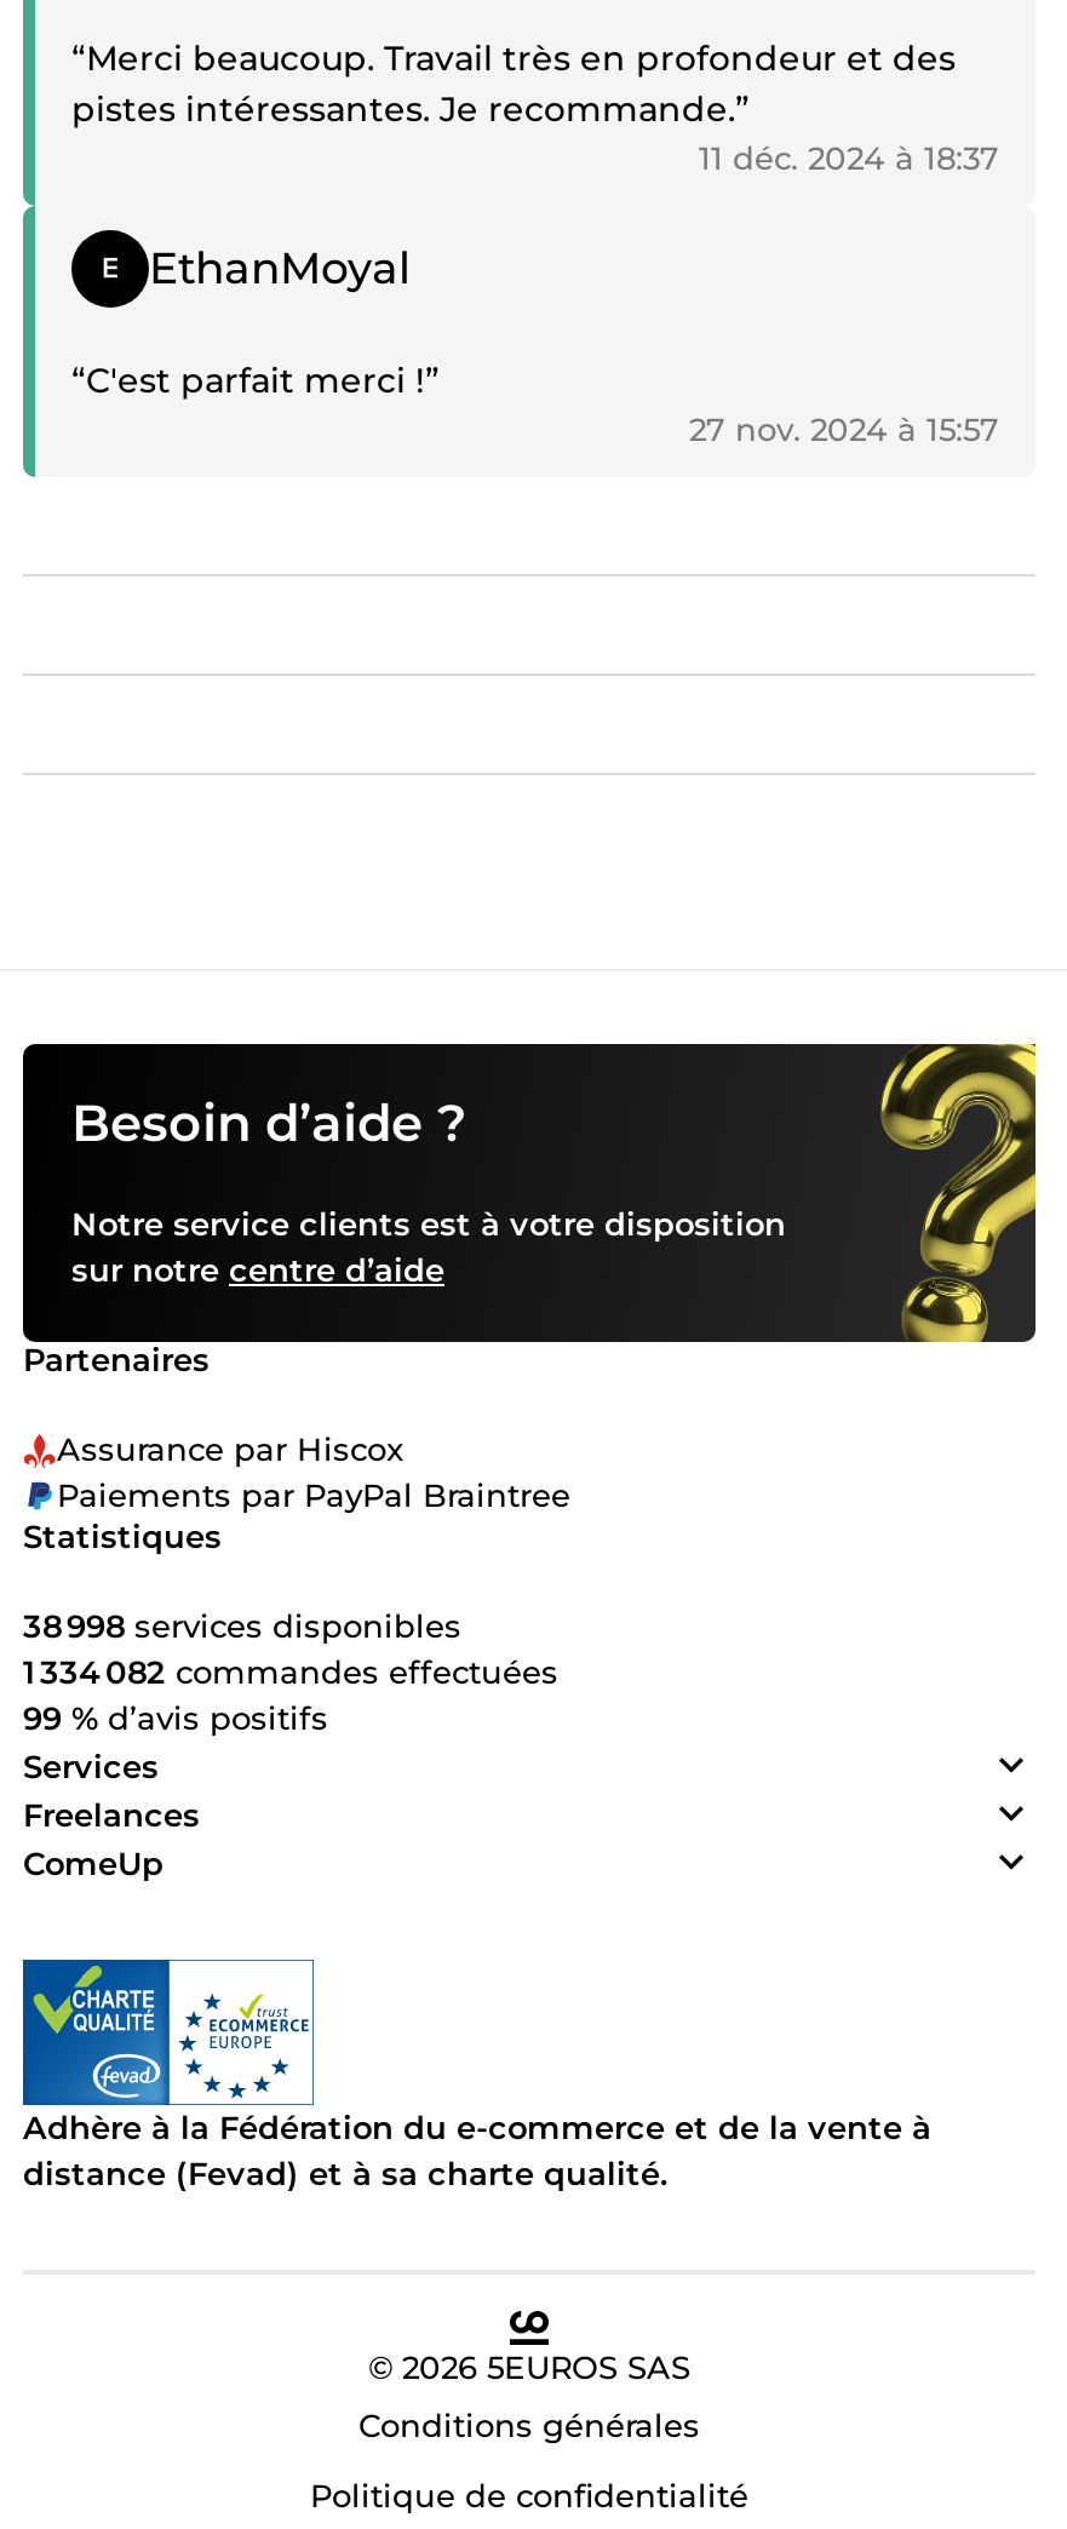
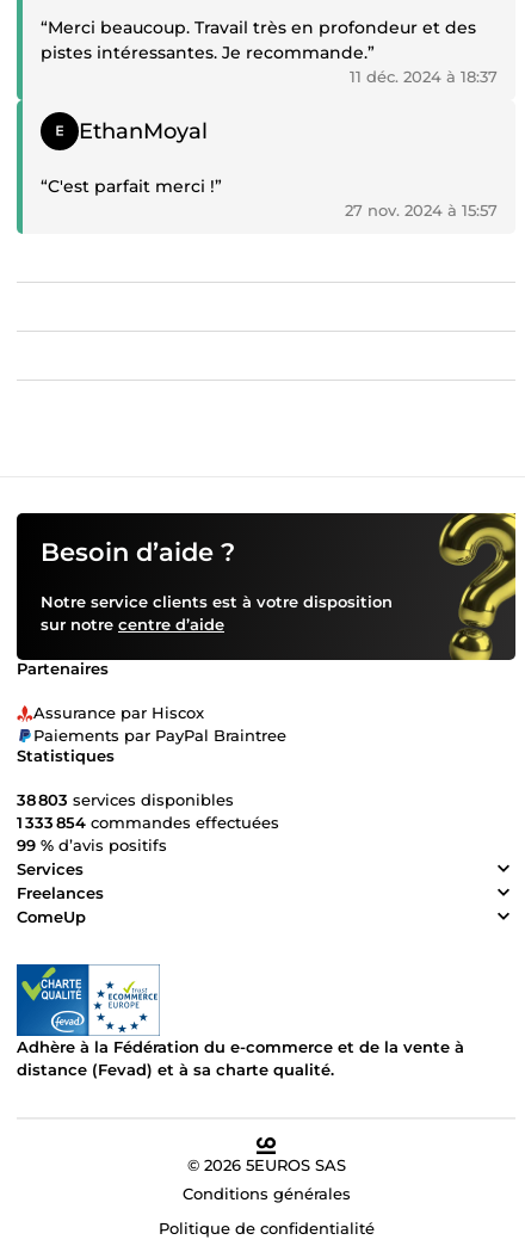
[23,1607,461,1646] 38 998 services disponibles -> [17,791,234,810] 38 803 services disponibles
[23,1653,558,1692] 1 334 082 commandes effectuées -> [17,813,279,832] 1 333 854 commandes effectuées

